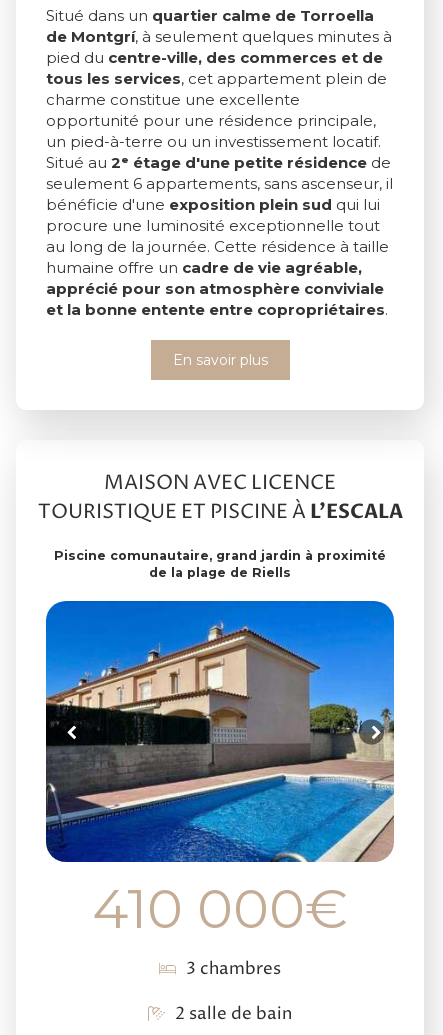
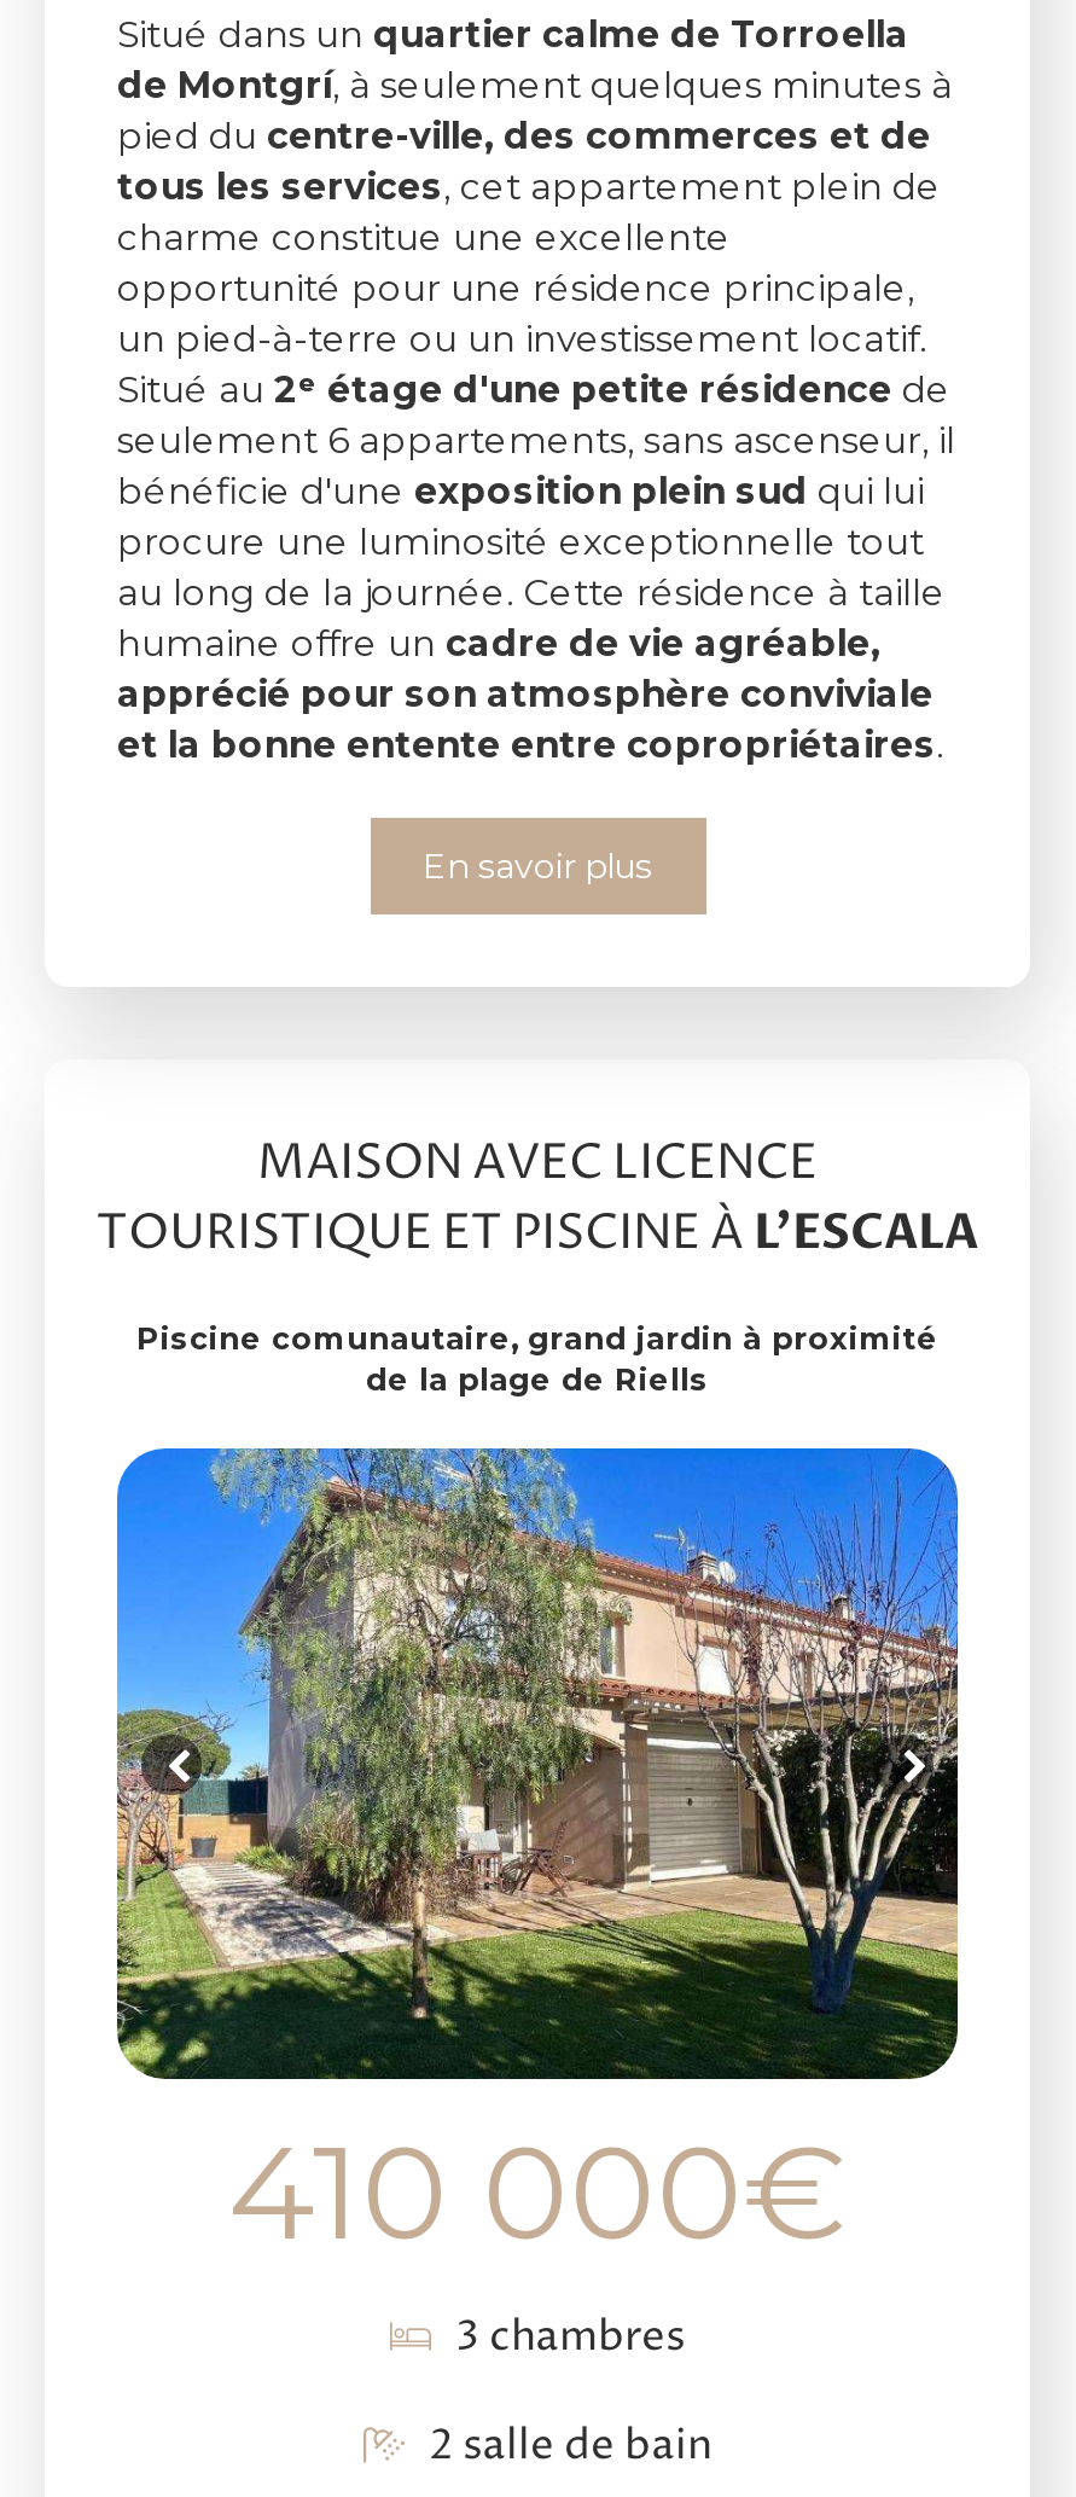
[45,600,395,863] [image] -> [115,1446,960,2081] [image]

